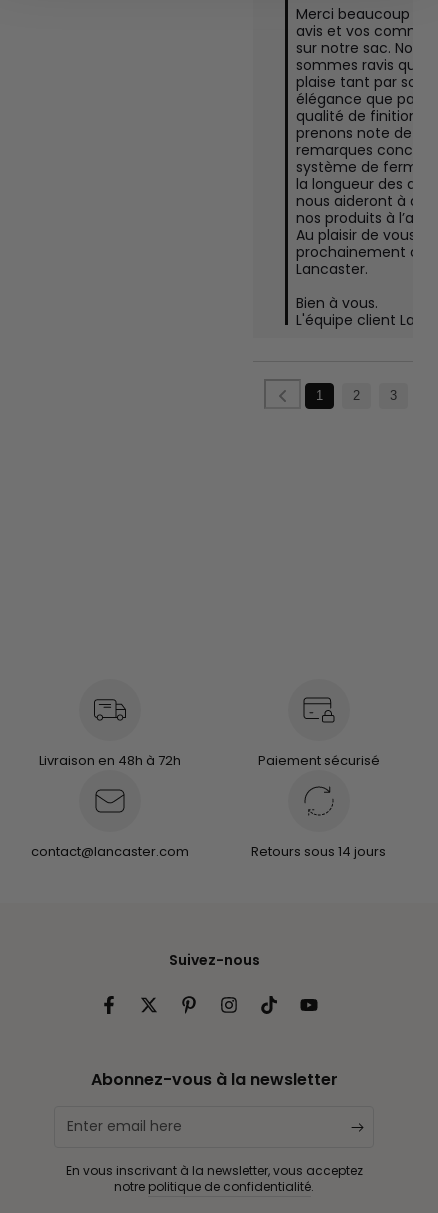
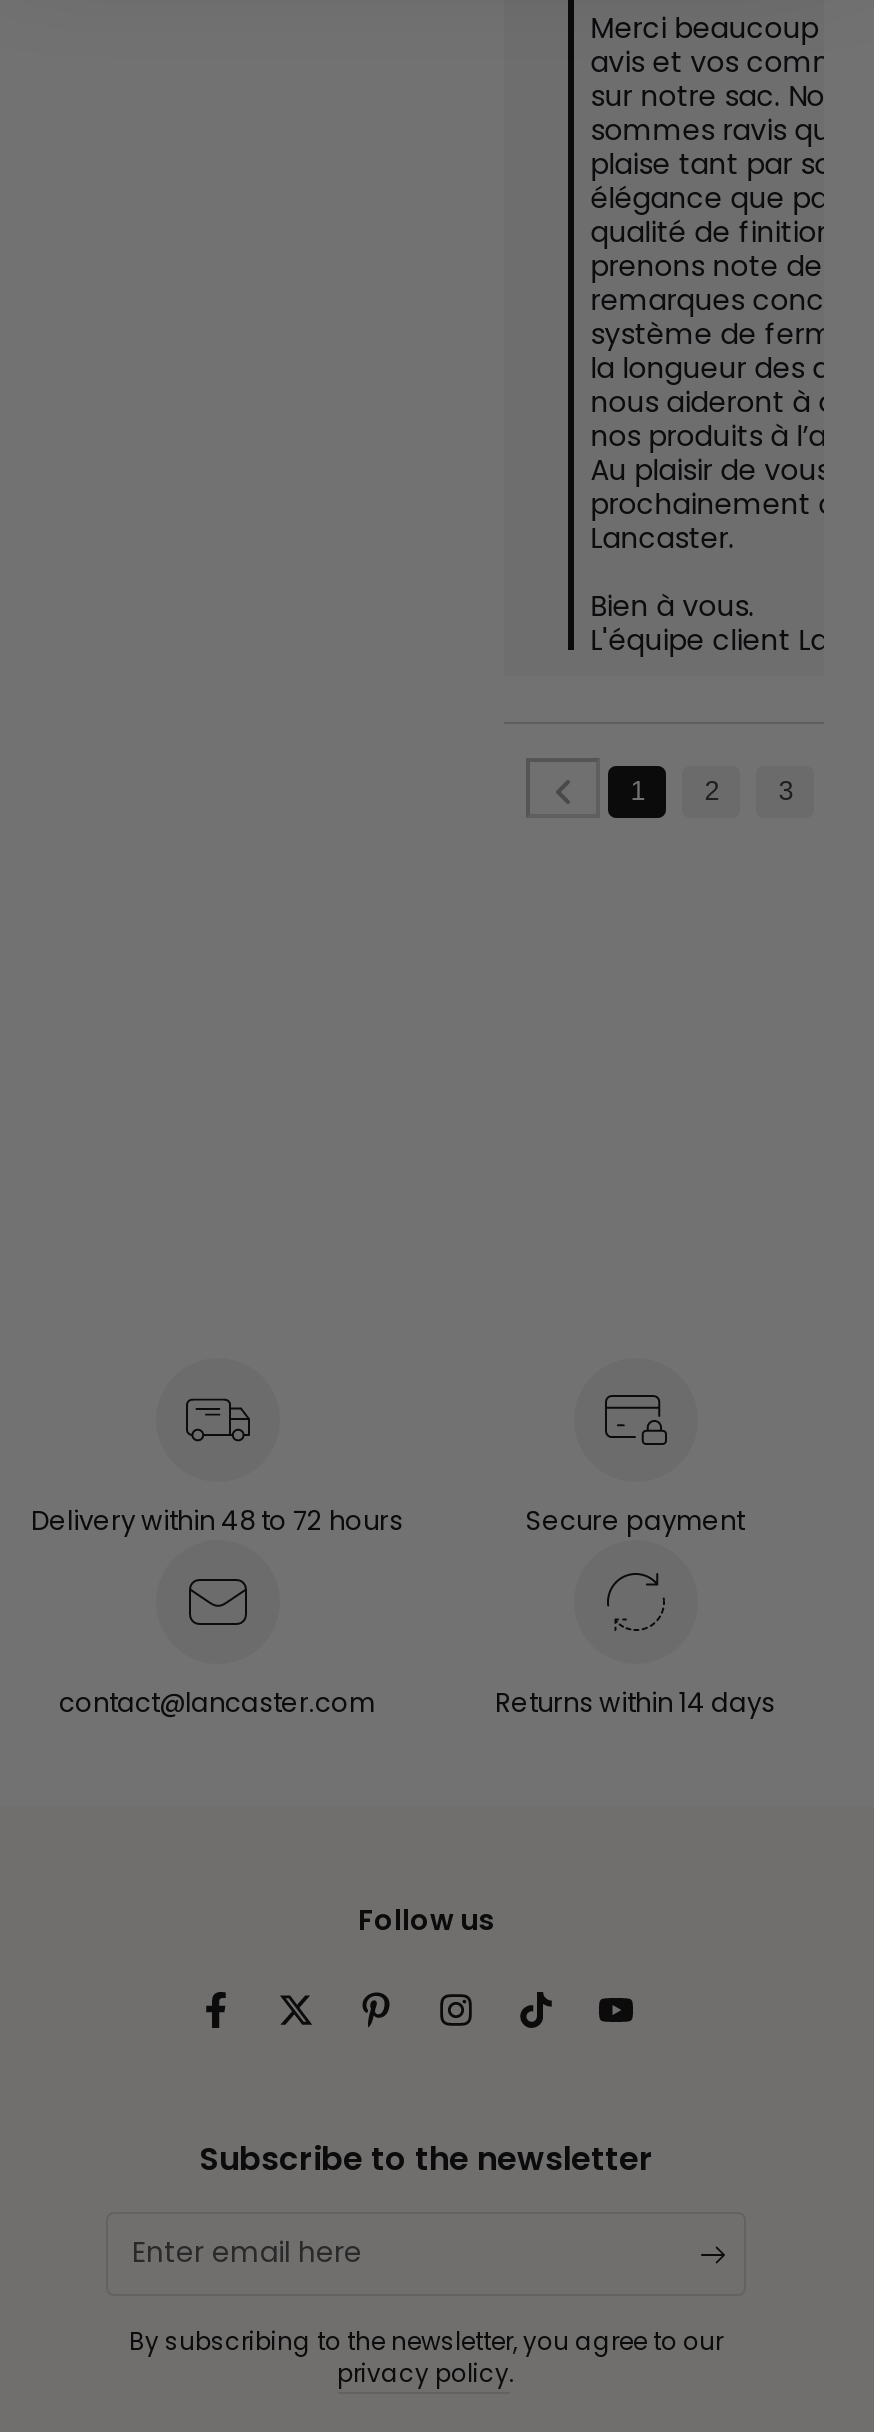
[38,750,379,769] Livraison en 48h à 72h | Paiement sécurisé -> [31,1501,744,1539] Delivery within 48 to 72 hours | Secure payment
[251,841,386,860] Retours sous 14 jours -> [495,1683,775,1721] Returns within 14 days
[168,949,259,969] Suivez-nous -> [358,1899,494,1939] Follow us
[90,1067,337,1090] Abonnez-vous à la newsletter -> [199,2135,653,2181] Subscribe to the newsletter
[65,1161,362,1194] En vous inscrivant à la newsletter, vous acceptez | notre politique de confidentialité. -> [129,2323,723,2389] By subscribing to the newsletter, you agree to our | privacy policy.

